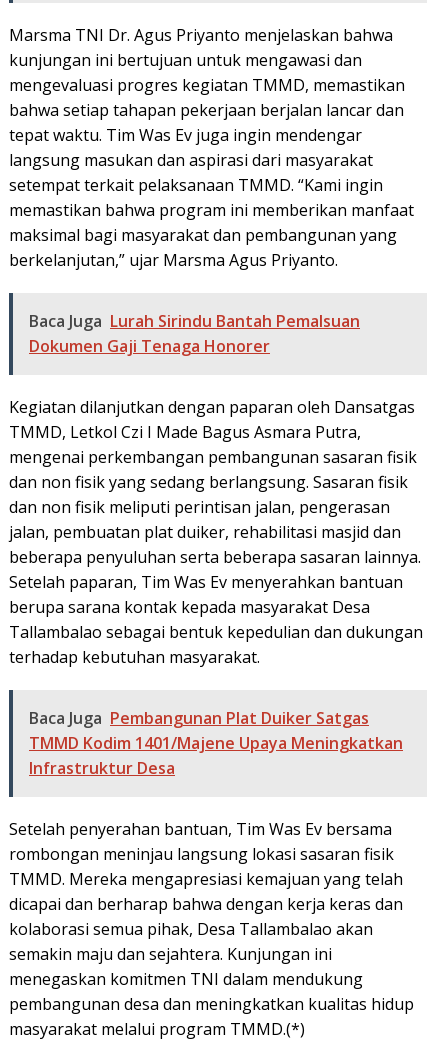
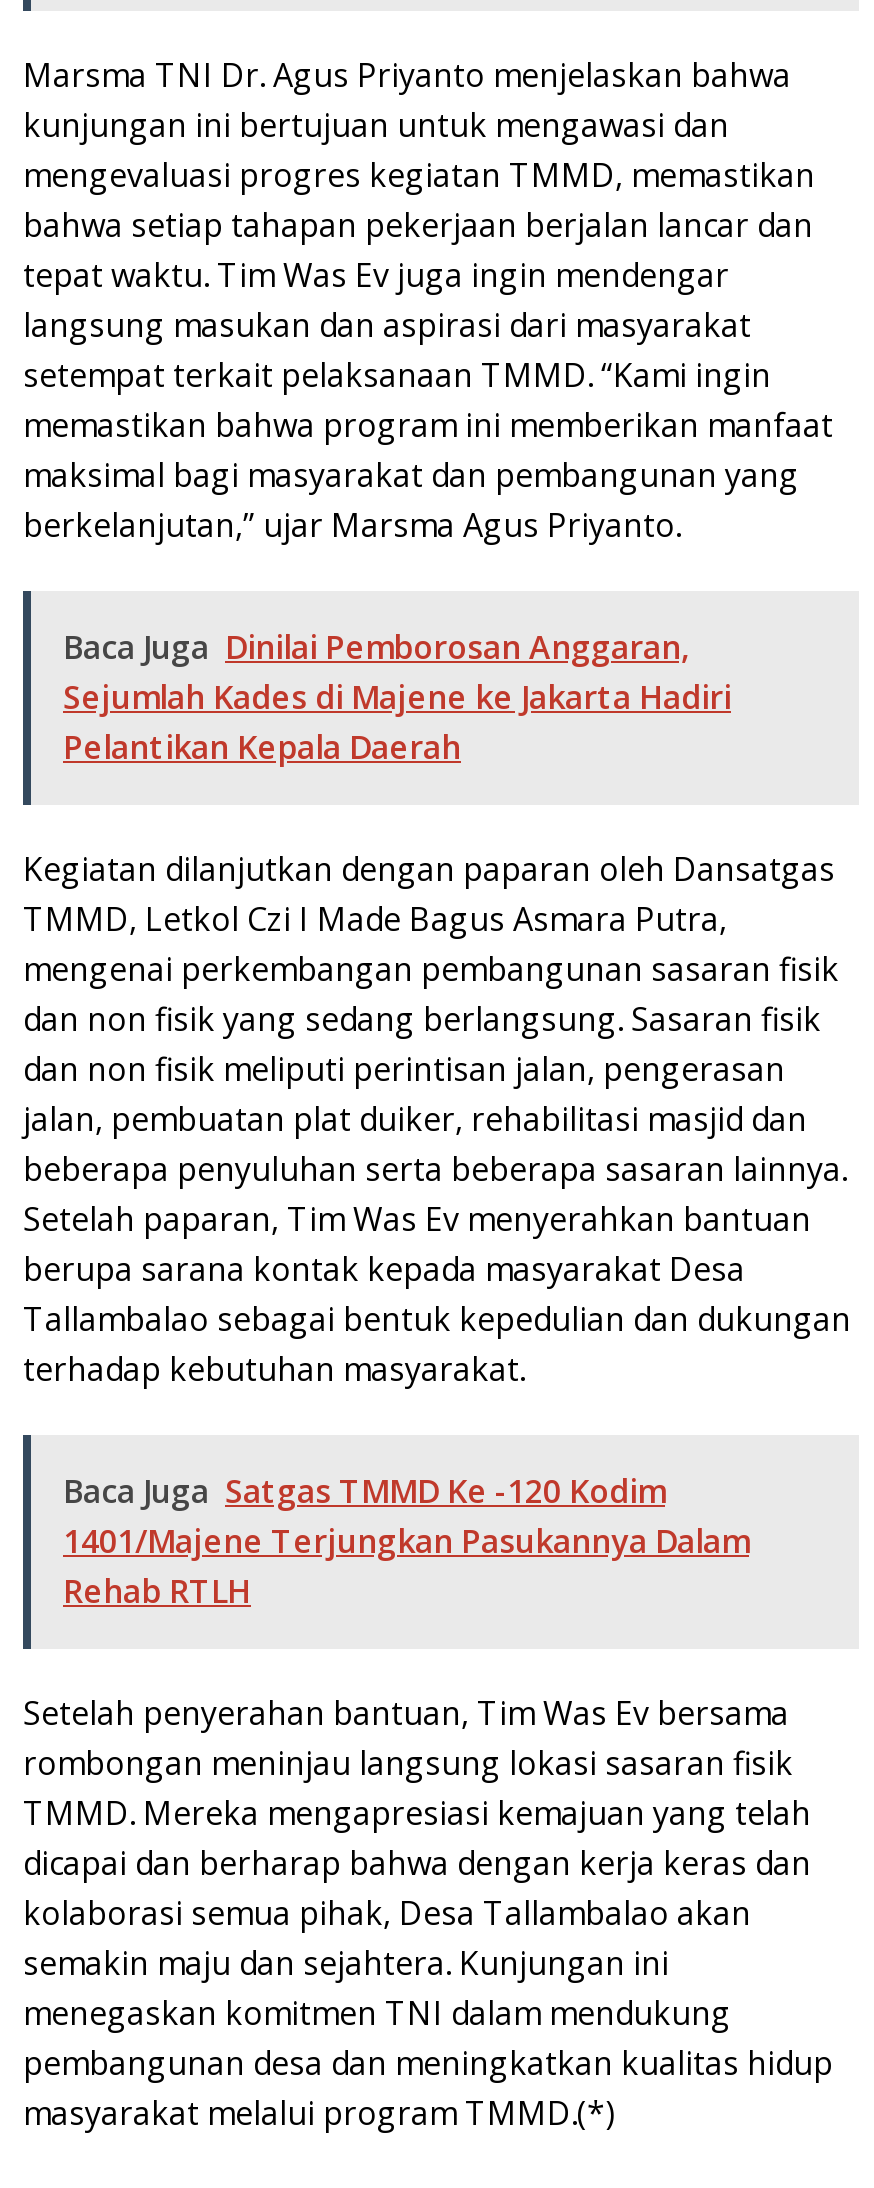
[29,310,360,357] Baca Juga Lurah Sirindu Bantah Pemalsuan | Dokumen Gaji Tenaga Honorer -> [63,625,731,769] Baca Juga Dinilai Pemborosan Anggaran, | Sejumlah Kades di Majene ke Jakarta Hadiri | Pelantikan Kepala Daerah
[29,707,403,779] Baca Juga Pembangunan Plat Duiker Satgas | TMMD Kodim 1401/Majene Upaya Meningkatkan | Infrastruktur Desa -> [63,1469,749,1613] Baca Juga Satgas TMMD Ke -120 Kodim | 1401/Majene Terjungkan Pasukannya Dalam | Rehab RTLH

